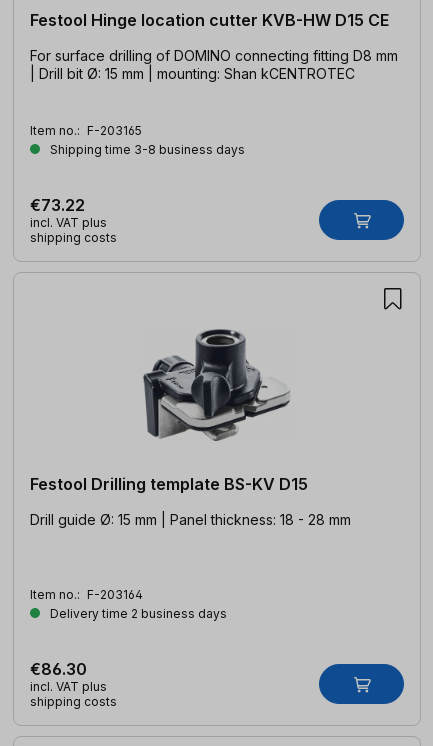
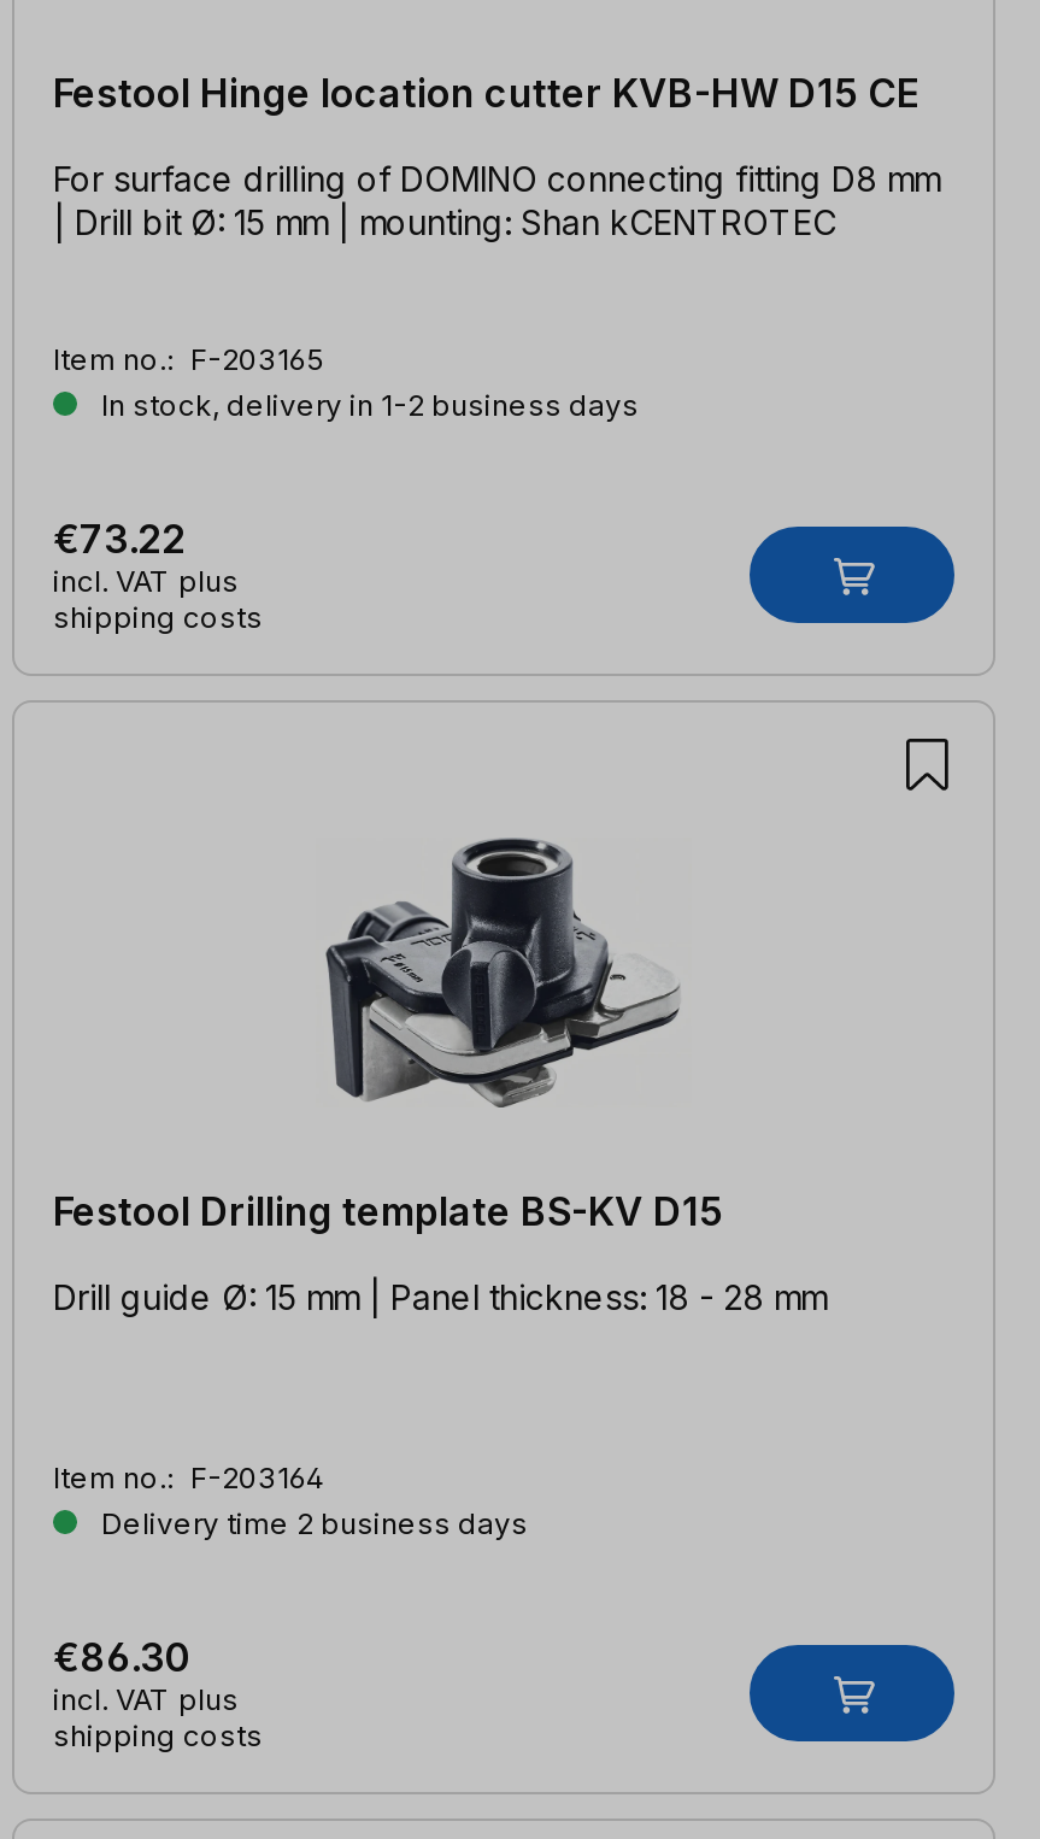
[47,142,245,157] Shipping time 3-8 business days -> [94,387,639,423] In stock, delivery in 1-2 business days

